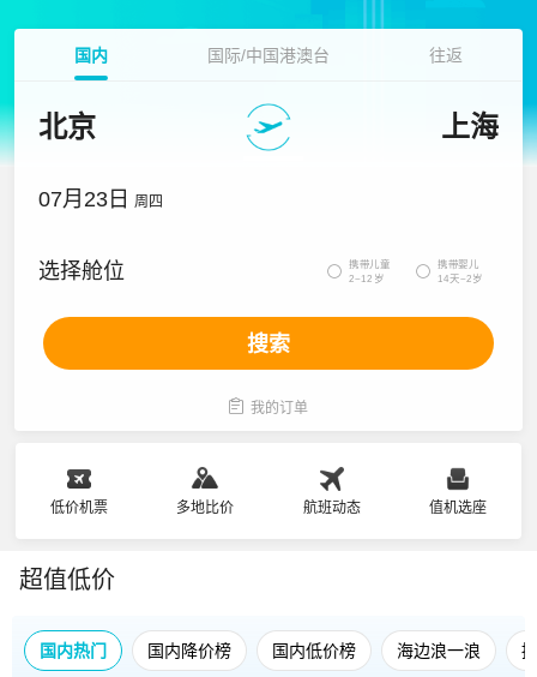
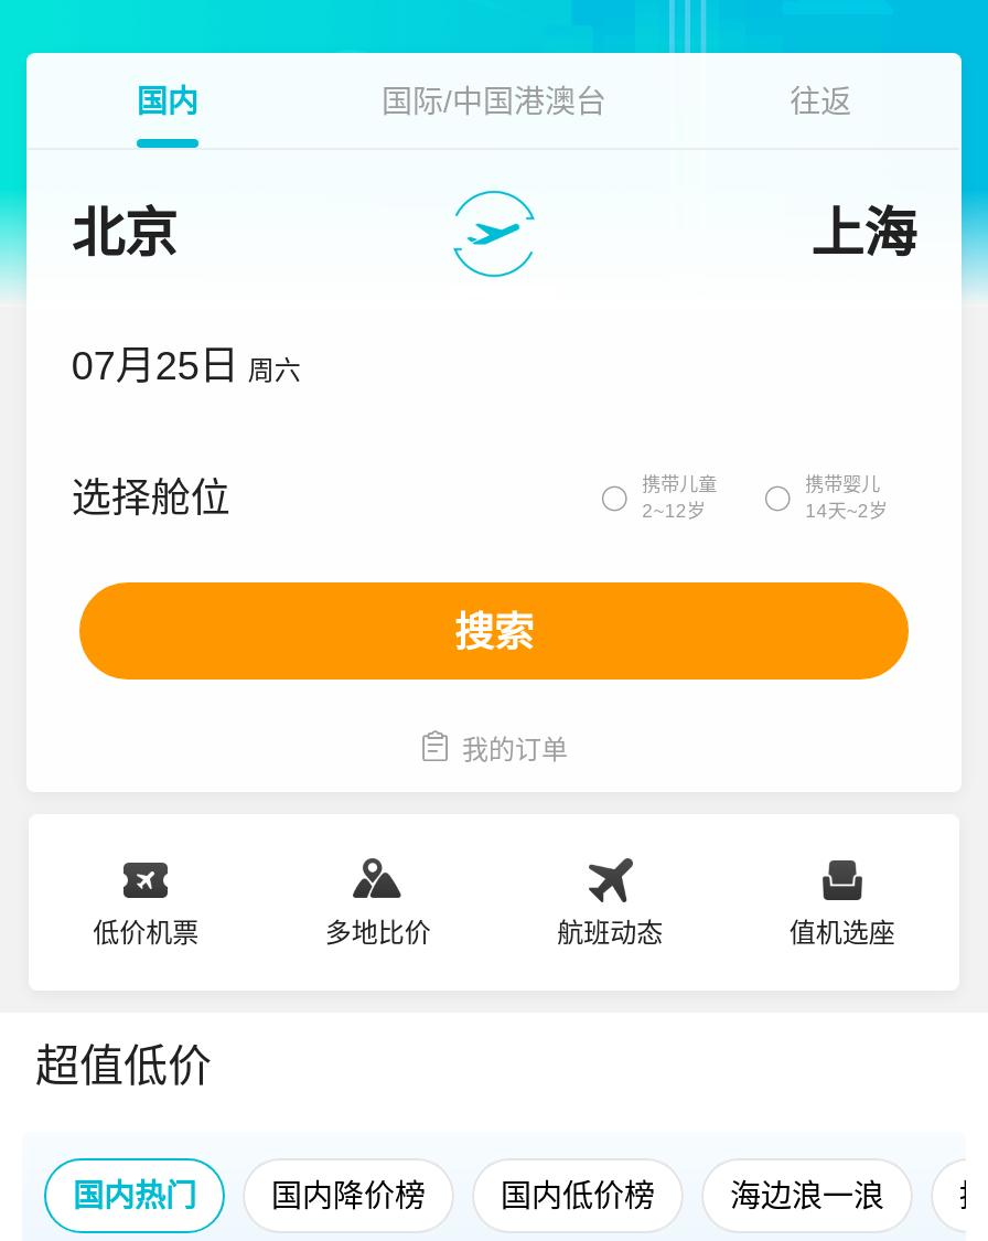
[39,187,163,211] 07月23日 周四 -> [71,344,301,388] 07月25日 周六

